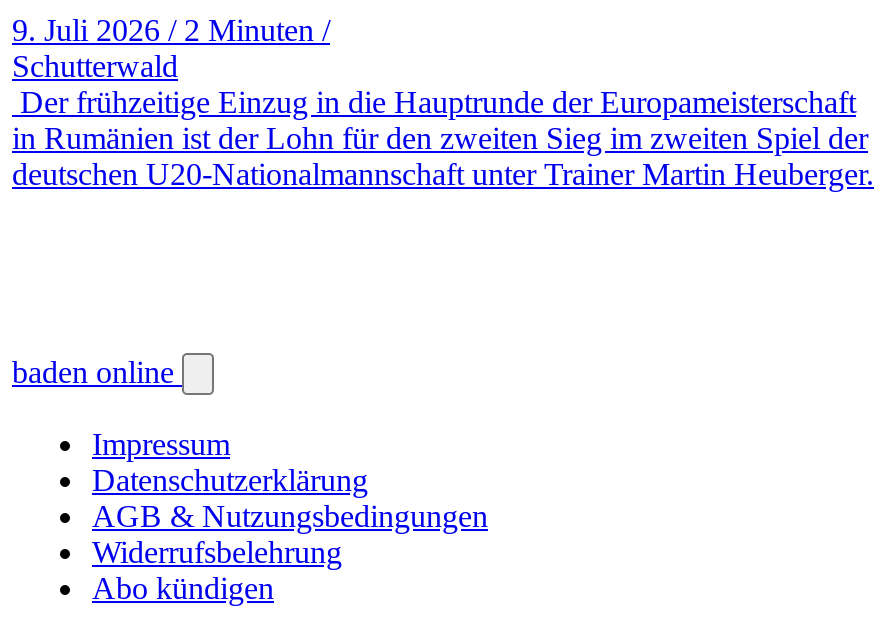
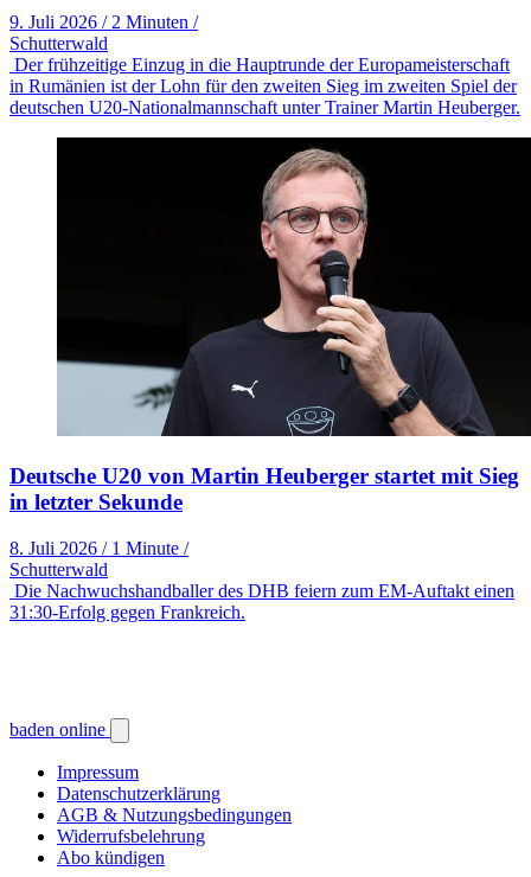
none -> [9,136,527,622] [image] | Deutsche U20 von Martin Heuberger startet mit Sieg | in letzter Sekunde | 8. Juli 2026 / 1 Minute / | Schutterwald | Die Nachwuchshandballer des DHB feiern zum EM-Auftakt einen | 31:30-Erfolg gegen Frankreich.

